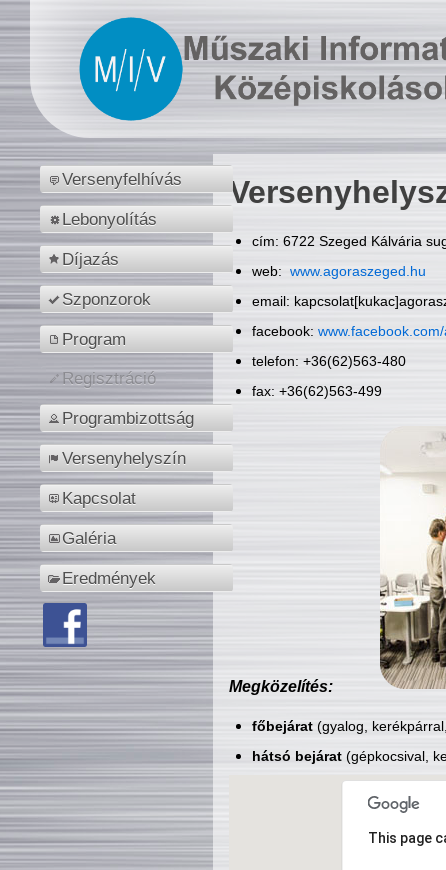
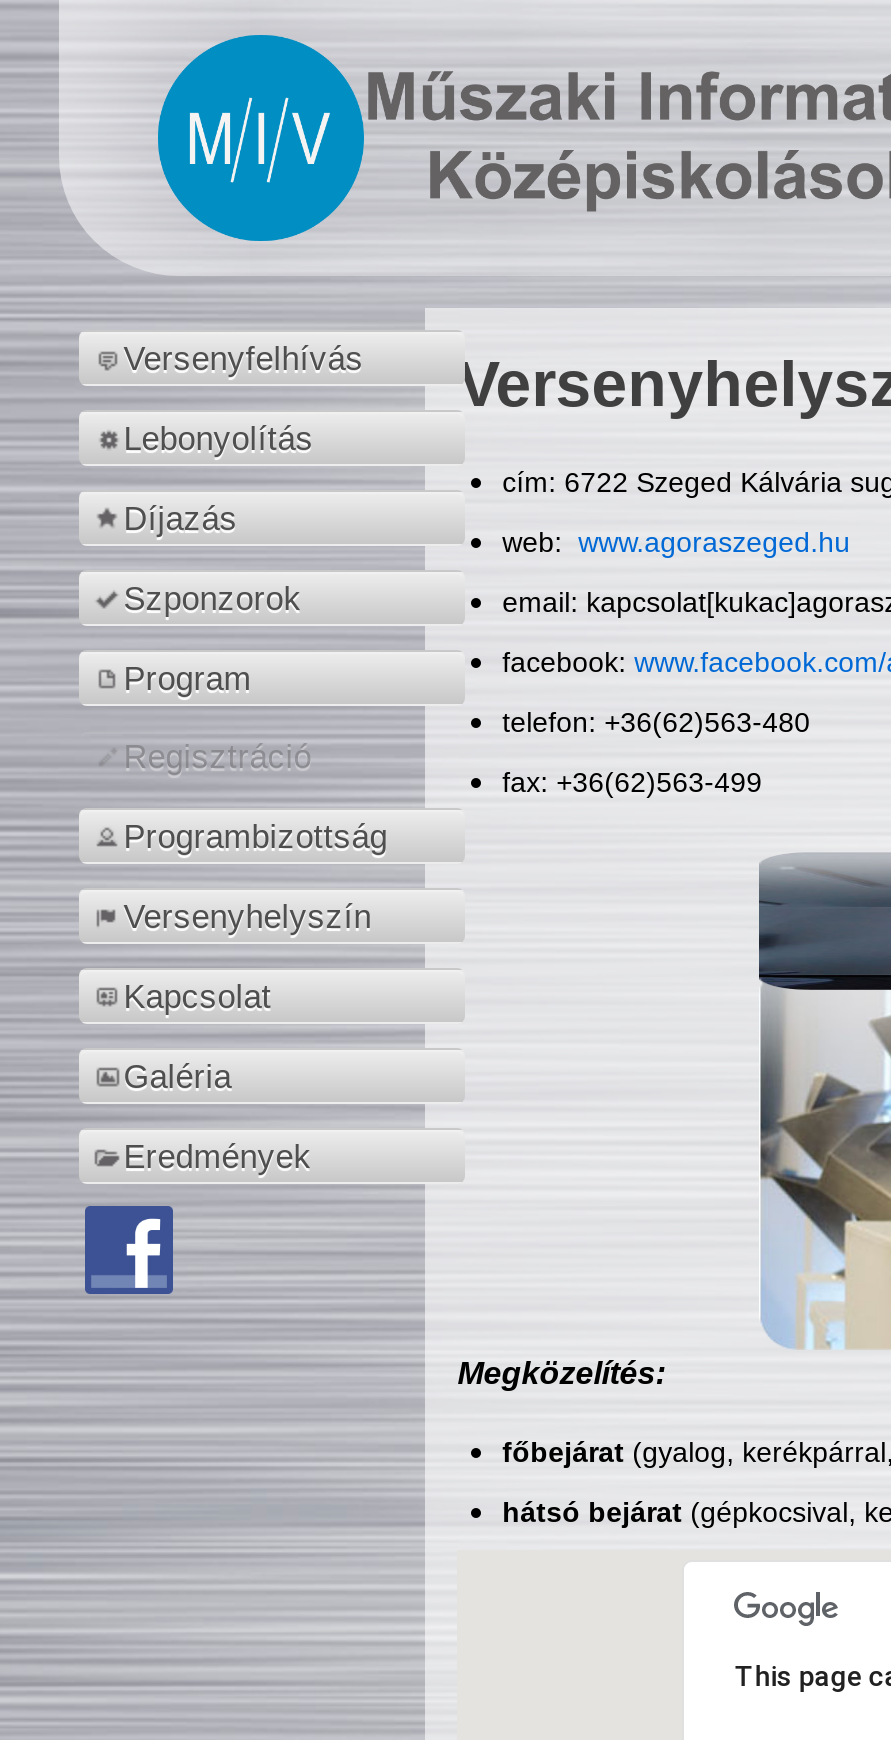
[379,427,443,689] [image] -> [757,852,885,1376] [image]

